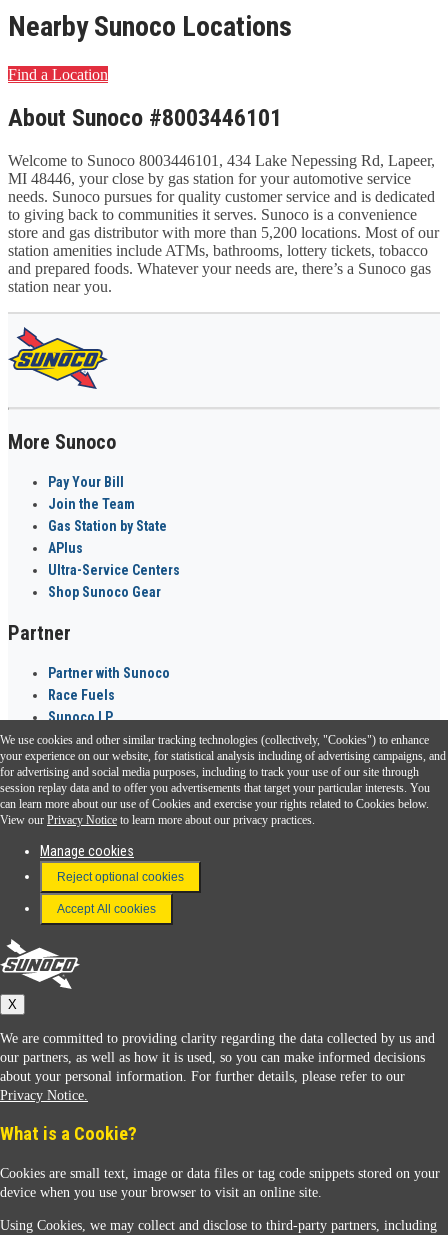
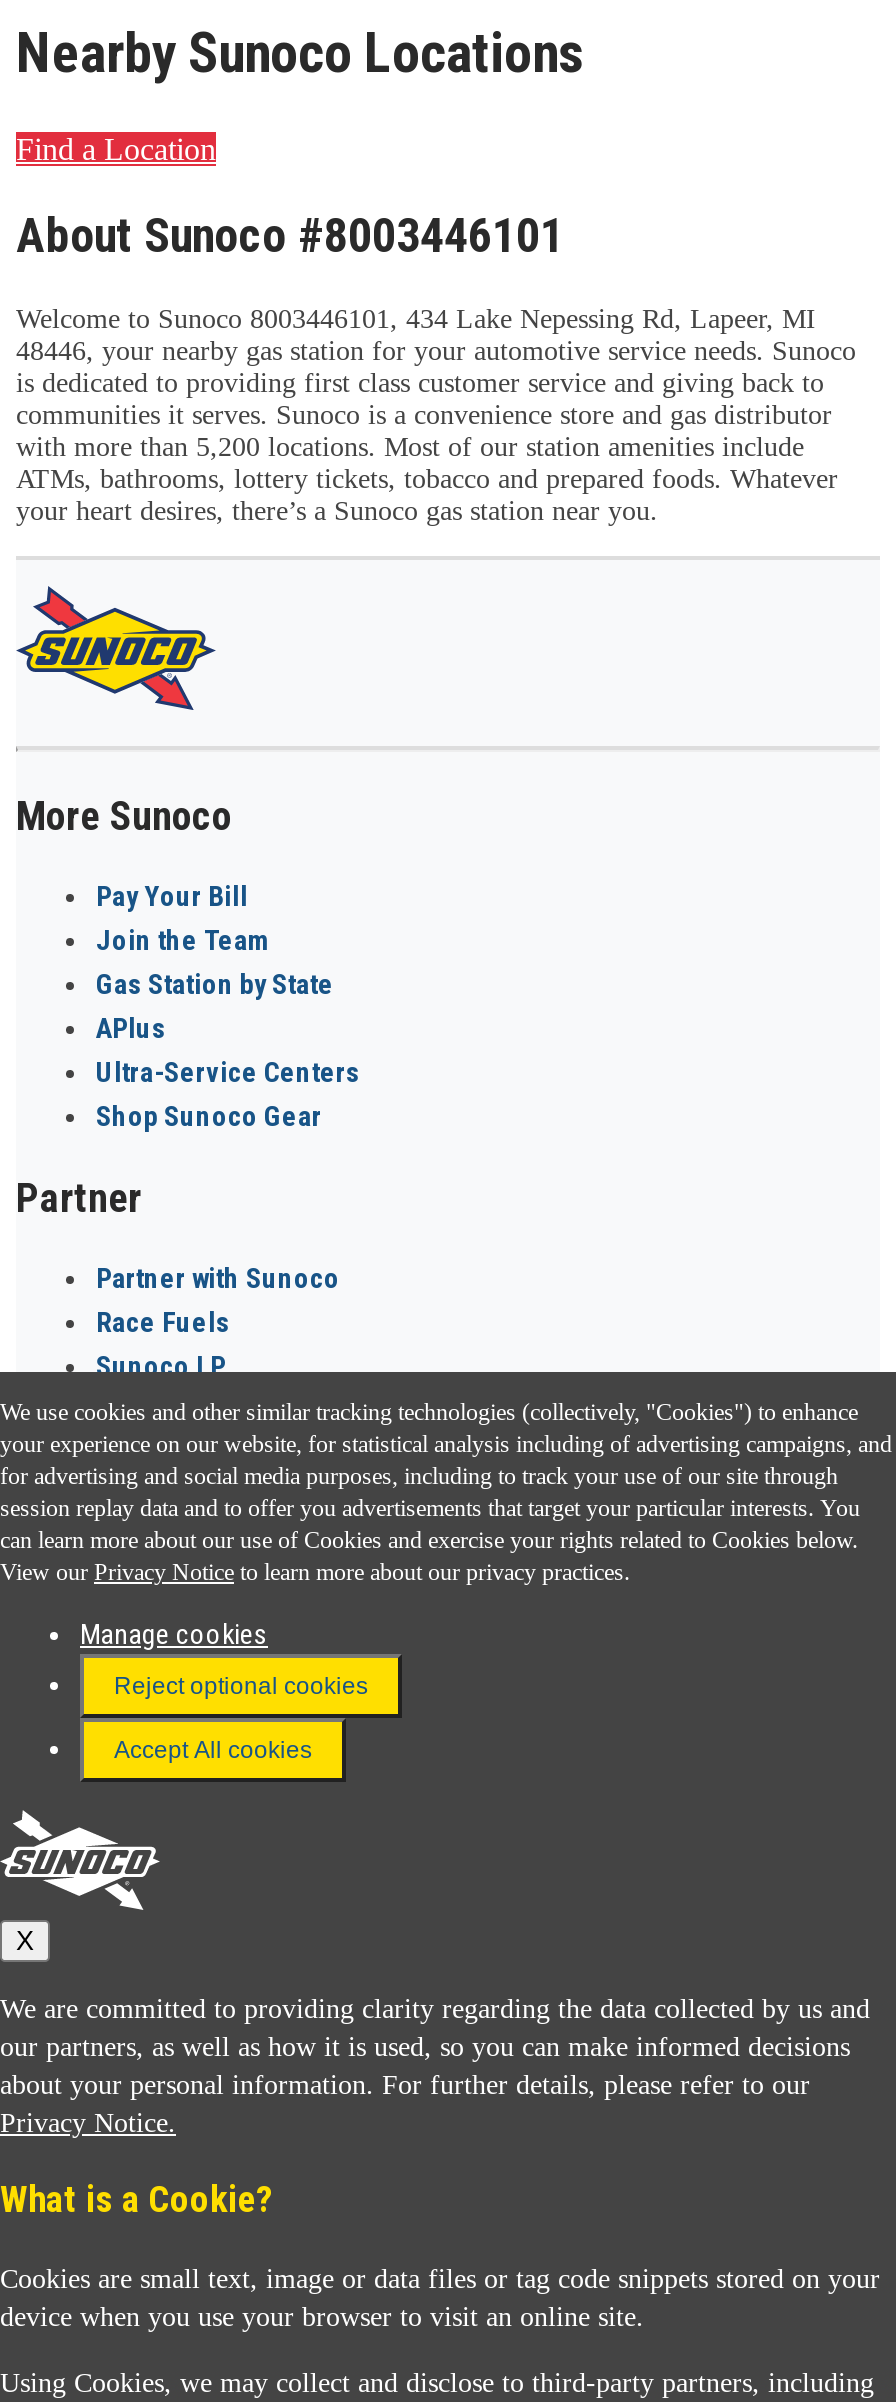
[8,152,439,295] Welcome to Sunoco 8003446101, 434 Lake Nepessing Rd, Lapeer, | MI 48446, your close by gas station for your automotive service | needs. Sunoco pursues for quality customer service and is dedicated | to giving back to communities it serves. Sunoco is a convenience | store and gas distributor with more than 5,200 locations. Most of our | station amenities include ATMs, bathrooms, lottery tickets, tobacco | and prepared foods. Whatever your needs are, there’s a Sunoco gas | station near you. -> [16,304,856,526] Welcome to Sunoco 8003446101, 434 Lake Nepessing Rd, Lapeer, MI | 48446, your nearby gas station for your automotive service needs. Sunoco | is dedicated to providing first class customer service and giving back to | communities it serves. Sunoco is a convenience store and gas distributor | with more than 5,200 locations. Most of our station amenities include | ATMs, bathrooms, lottery tickets, tobacco and prepared foods. Whatever | your heart desires, there’s a Sunoco gas station near you.

